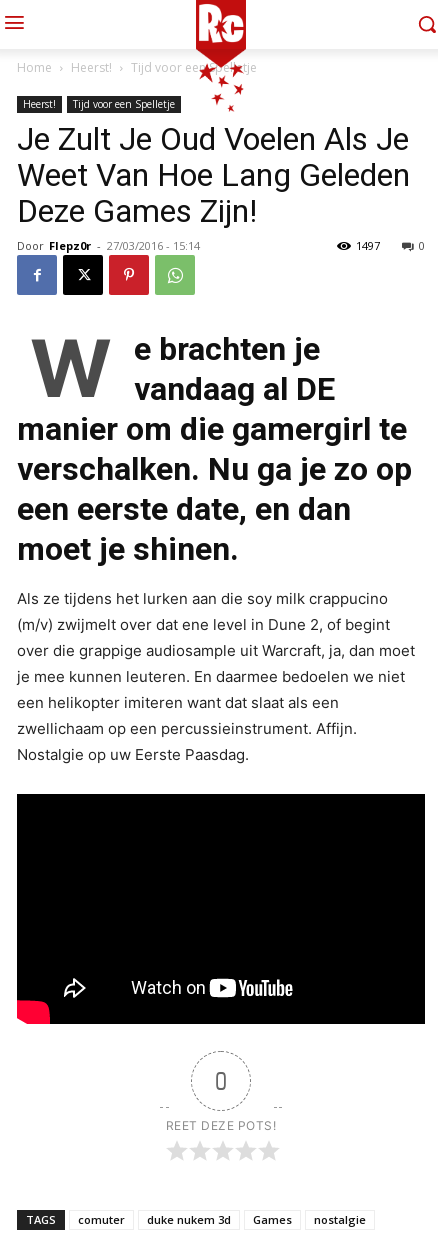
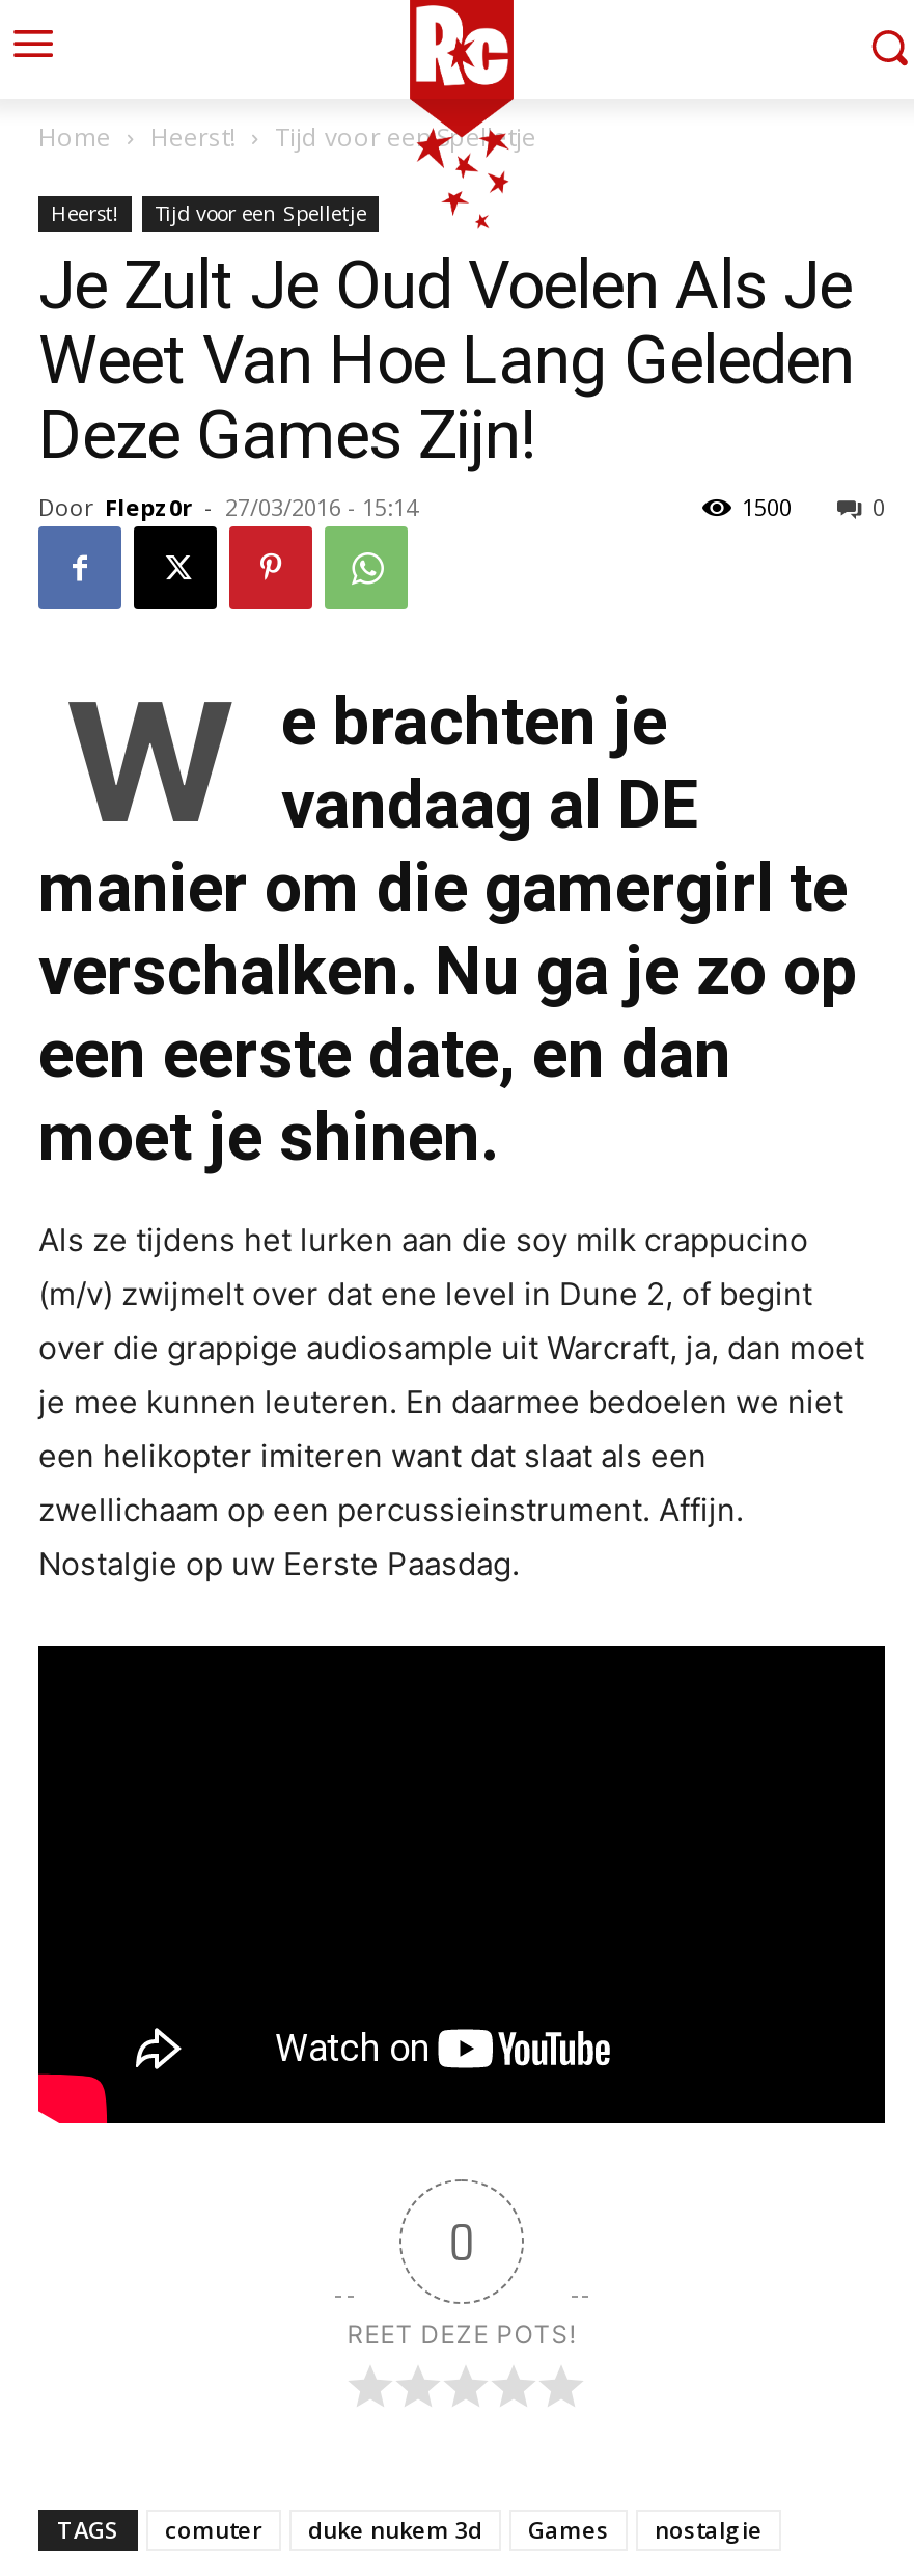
[356,238,380,253] 1497 -> [742,491,792,522] 1500

